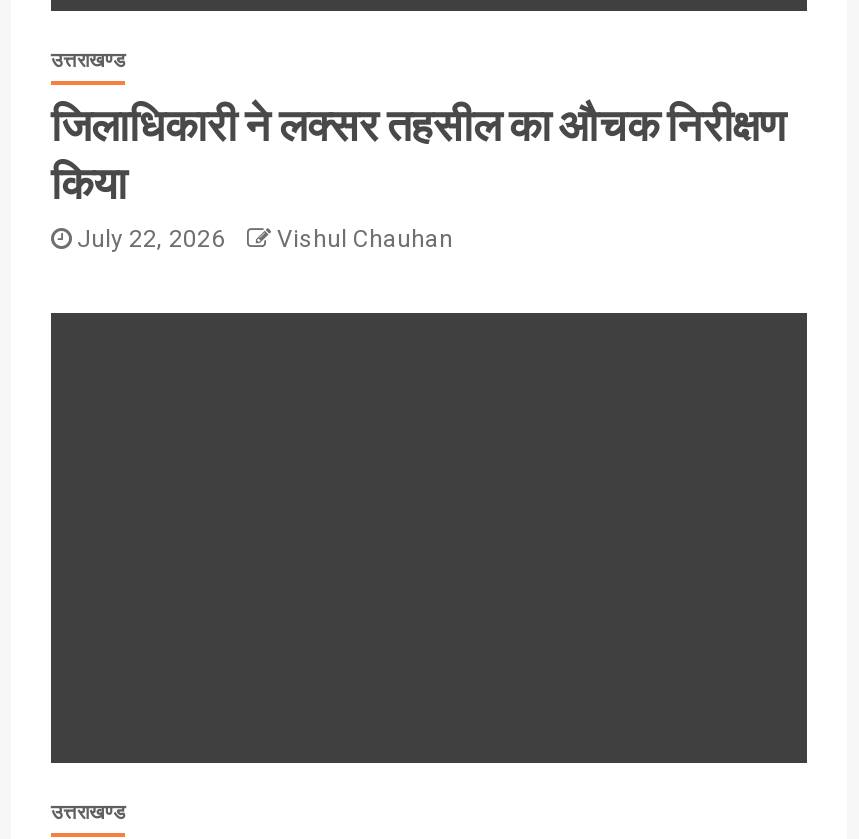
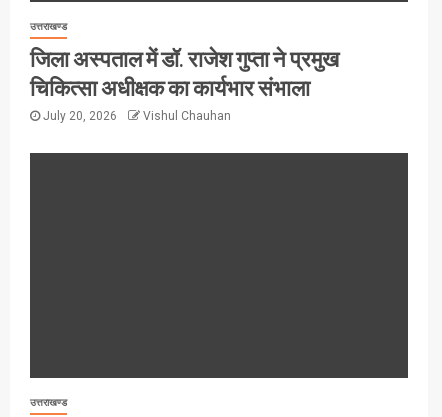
[51,97,785,253] जिलाधिकारी ने लक्सर तहसील का औचक निरीक्षण | किया | July 22, 2026 -> [30,45,339,123] जिला अस्पताल में डॉ. राजेश गुप्ता ने प्रमुख | चिकित्सा अधीक्षक का कार्यभार संभाला | July 20, 2026

